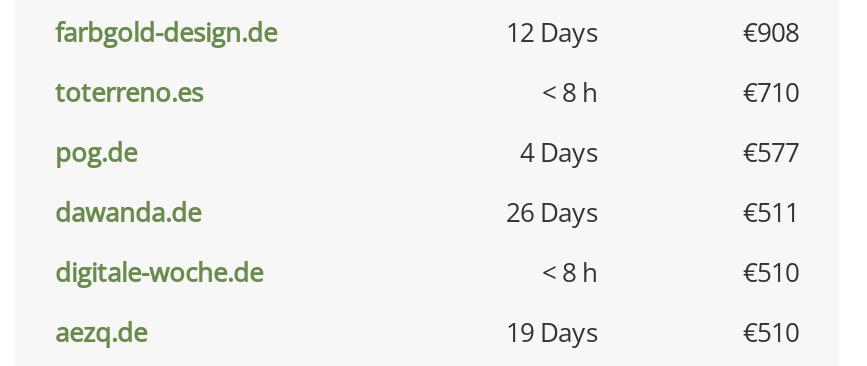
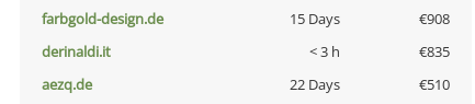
[506,14,598,50] 12 Days -> [289,9,340,28] 15 Days
[55,74,799,290] toterreno.es | < 8 h | €710 | pog.de | 4 Days | €577 | dawanda.de | 26 Days | €511 | digitale-woche.de | < 8 h | €510 -> [42,42,450,61] derinaldi.it | < 3 h | €835
[506,314,598,350] 19 Days -> [289,74,340,94] 22 Days

